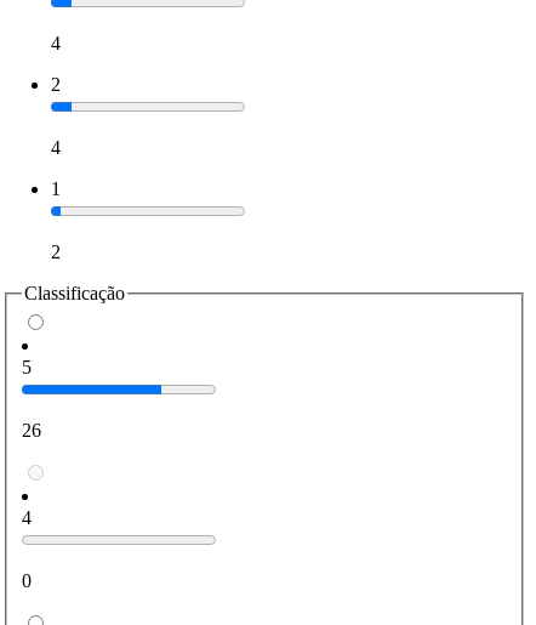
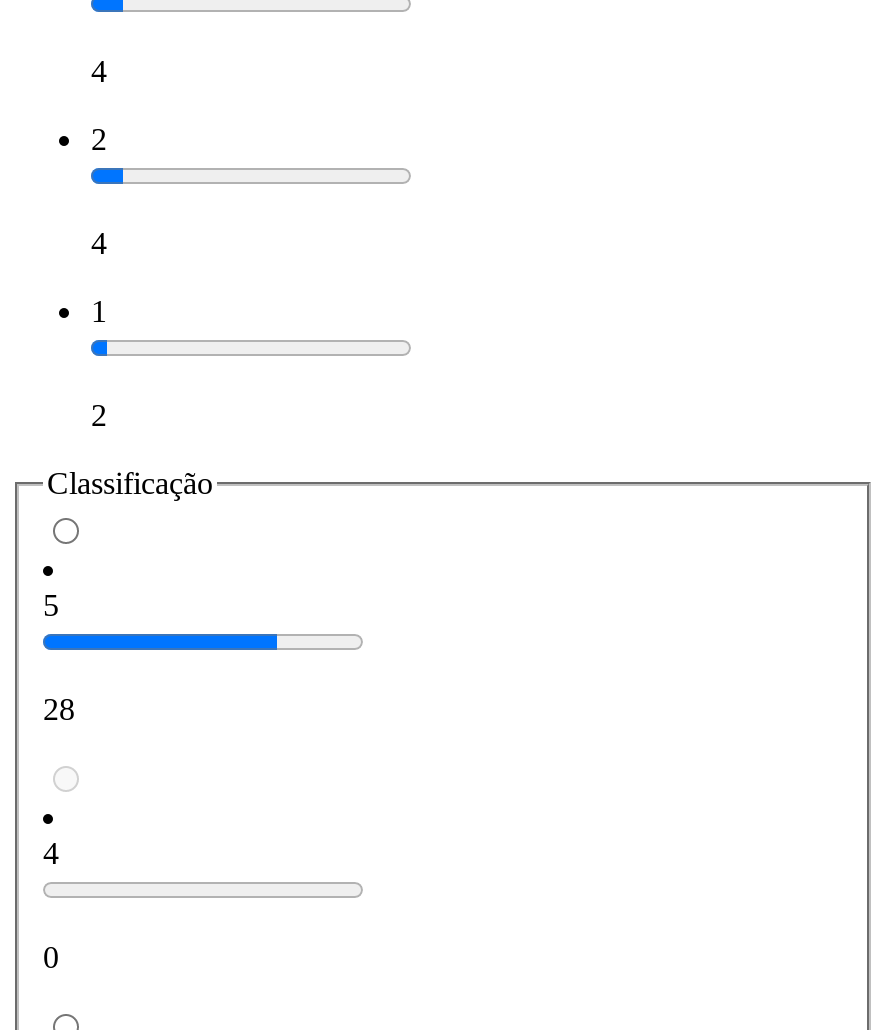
[22,420,41,441] 26 -> [43,692,75,726] 28

